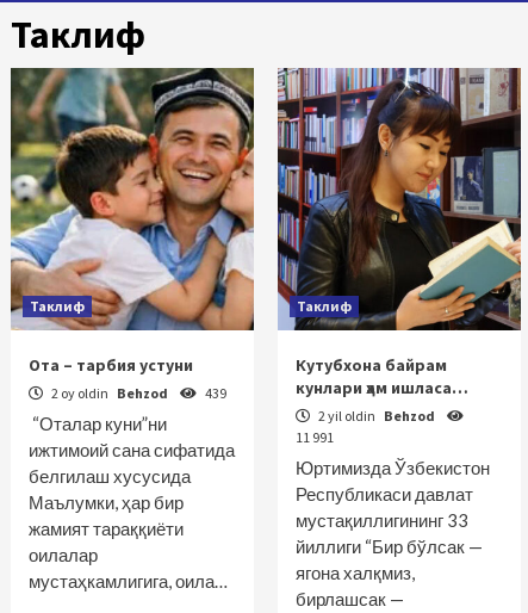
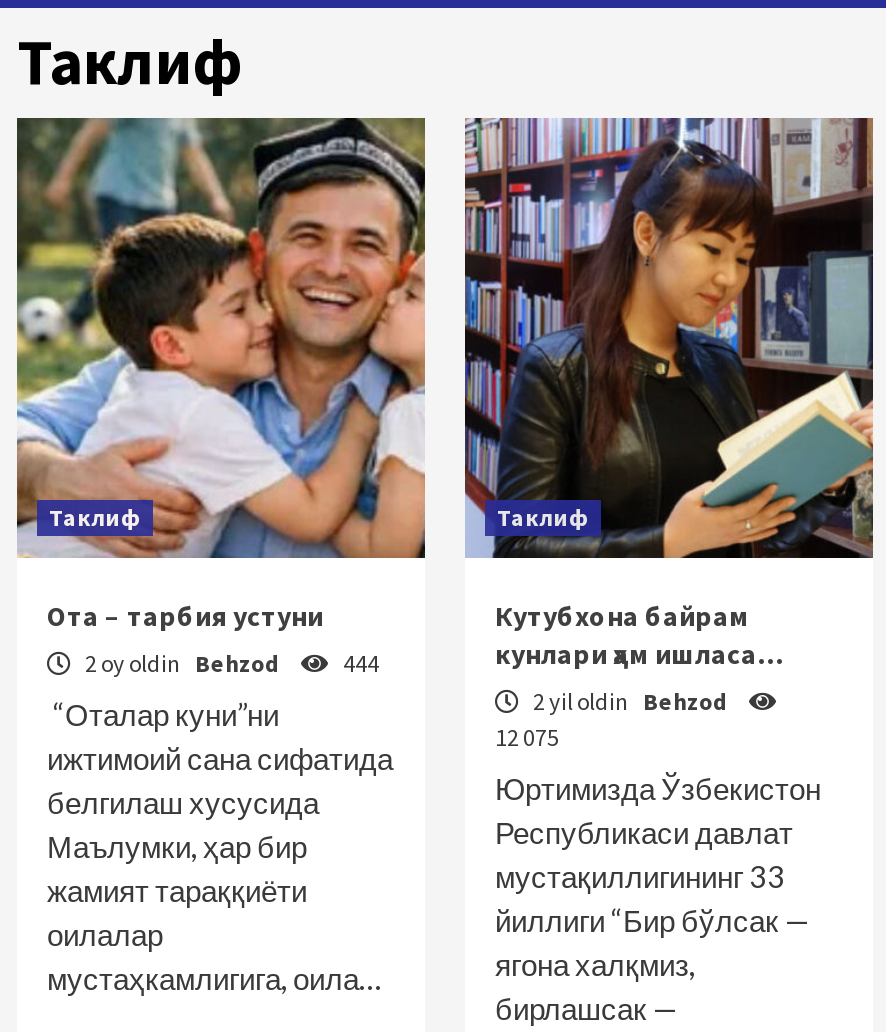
[49,384,226,402] 2 oy oldin Behzod 439 -> [81,648,379,678] 2 oy oldin Behzod 444
[296,428,334,446] 11 991 -> [495,722,559,752] 12 075

